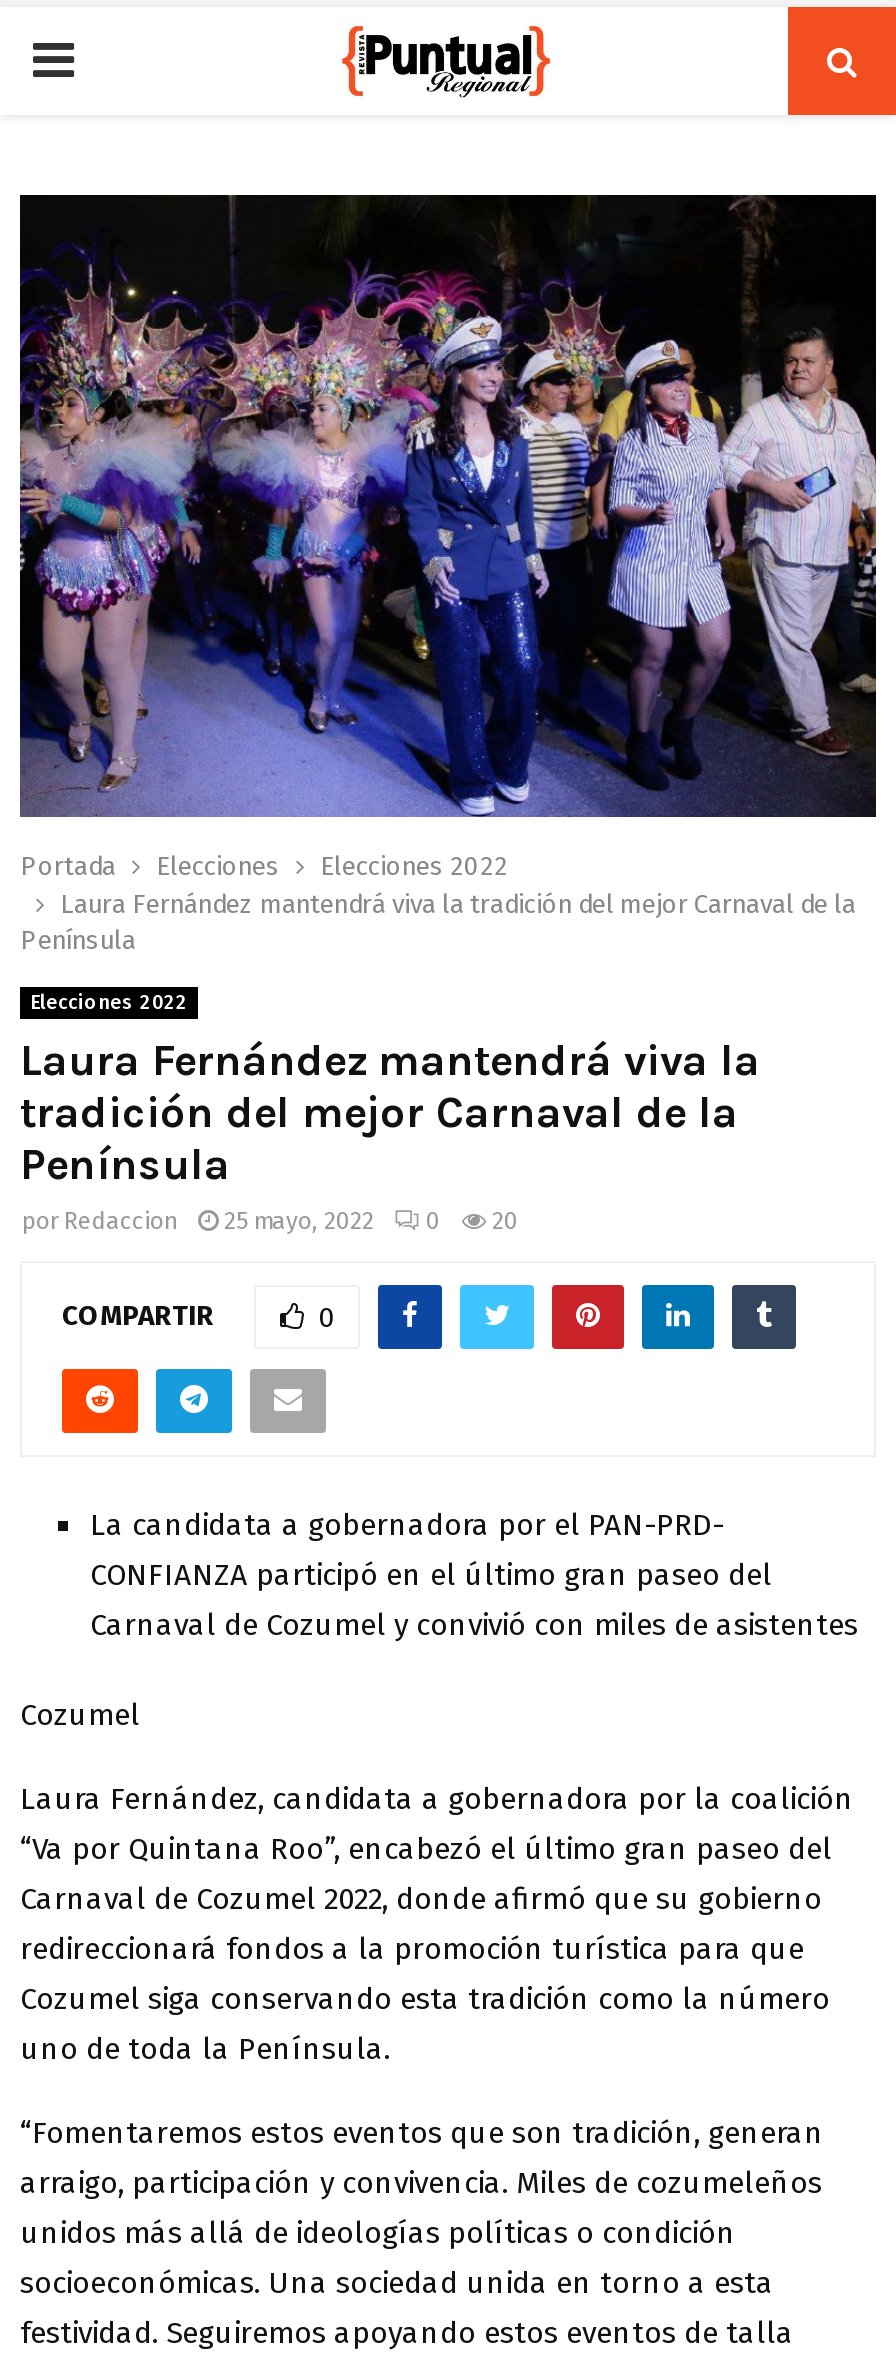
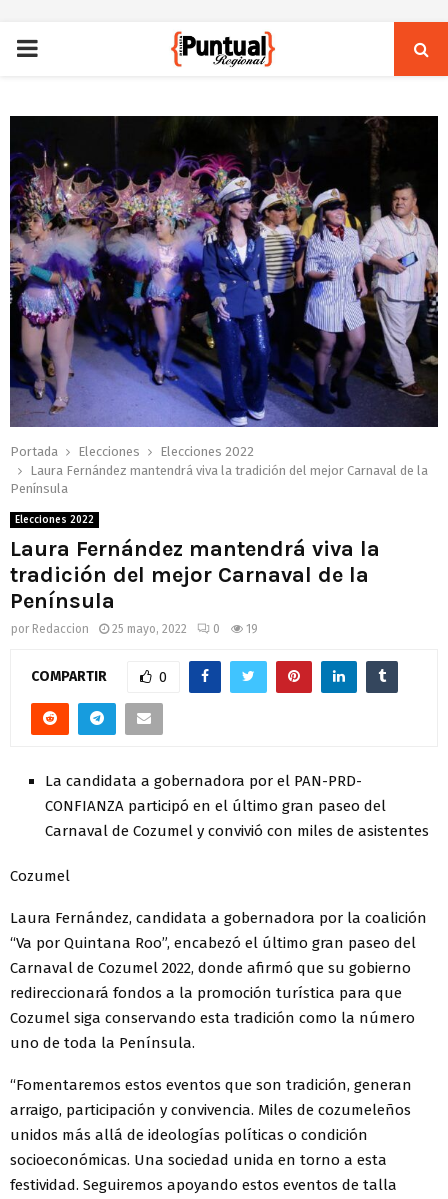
[22,1207,518,1235] por Redaccion 25 mayo, 2022 0 20 -> [11,622,258,636] por Redaccion 25 mayo, 2022 0 19

